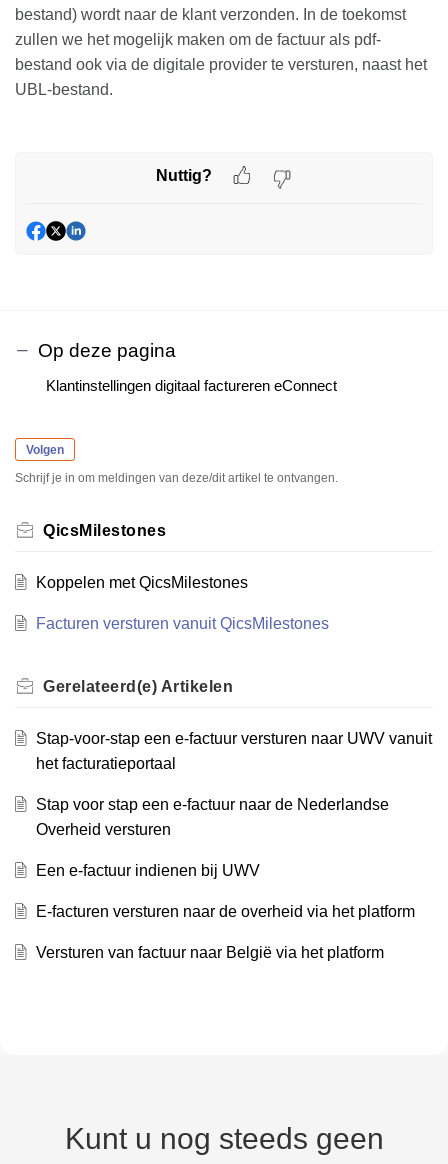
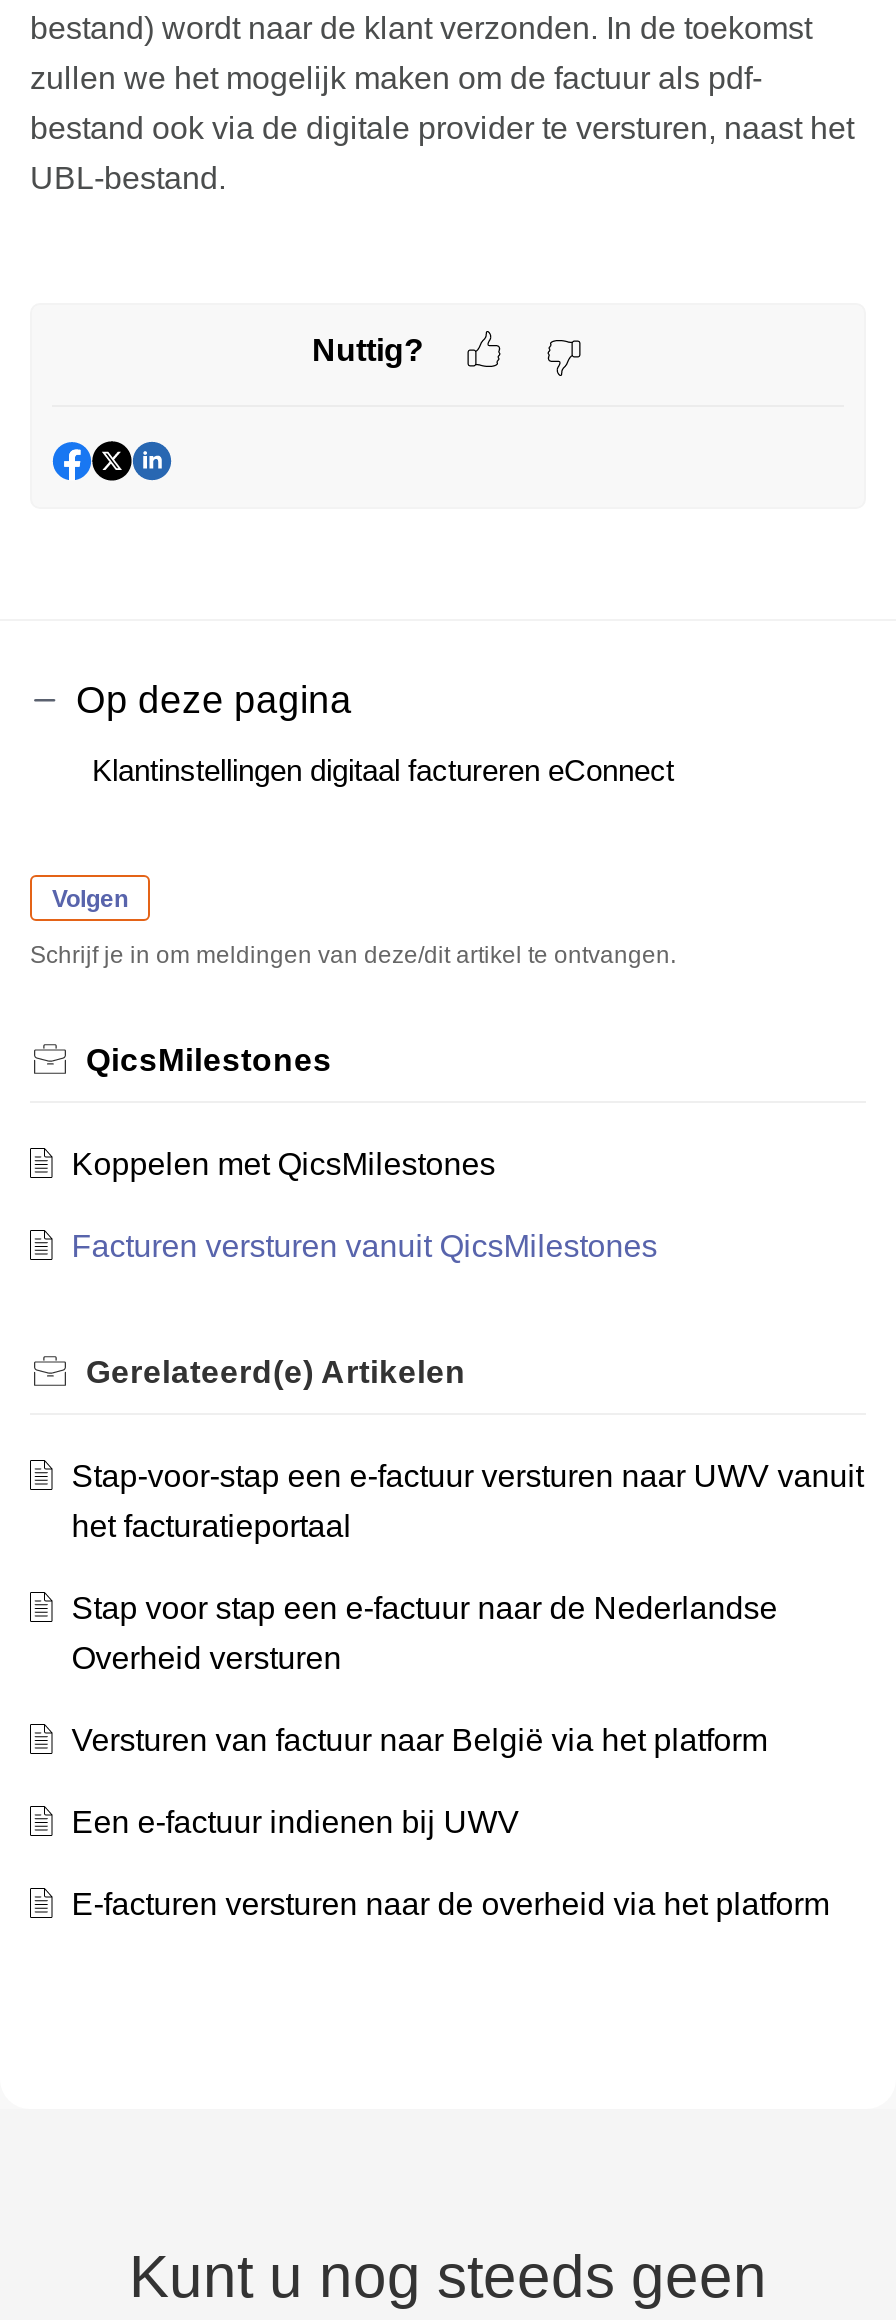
moved [36,862,415,920] -> [72,1805,830,1921]: Een e-factuur indienen bij UWV | E-facturen versturen naar de overheid via het platform
moved [36,944,384,961] -> [72,1723,768,1757]: Versturen van factuur naar België via het platform

